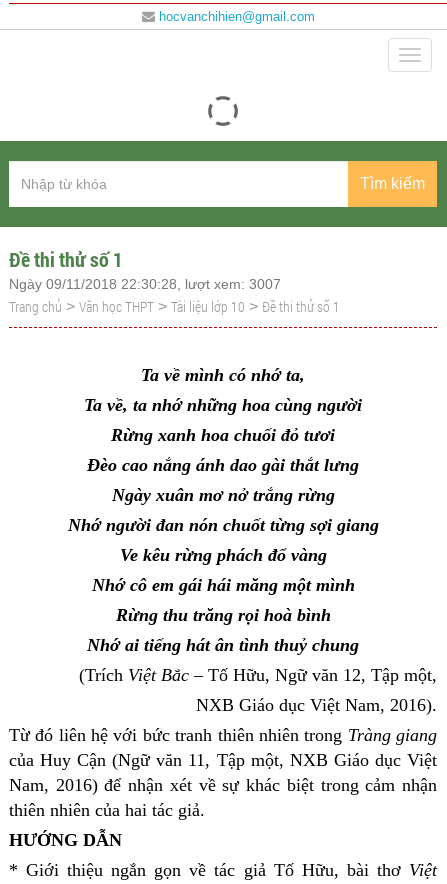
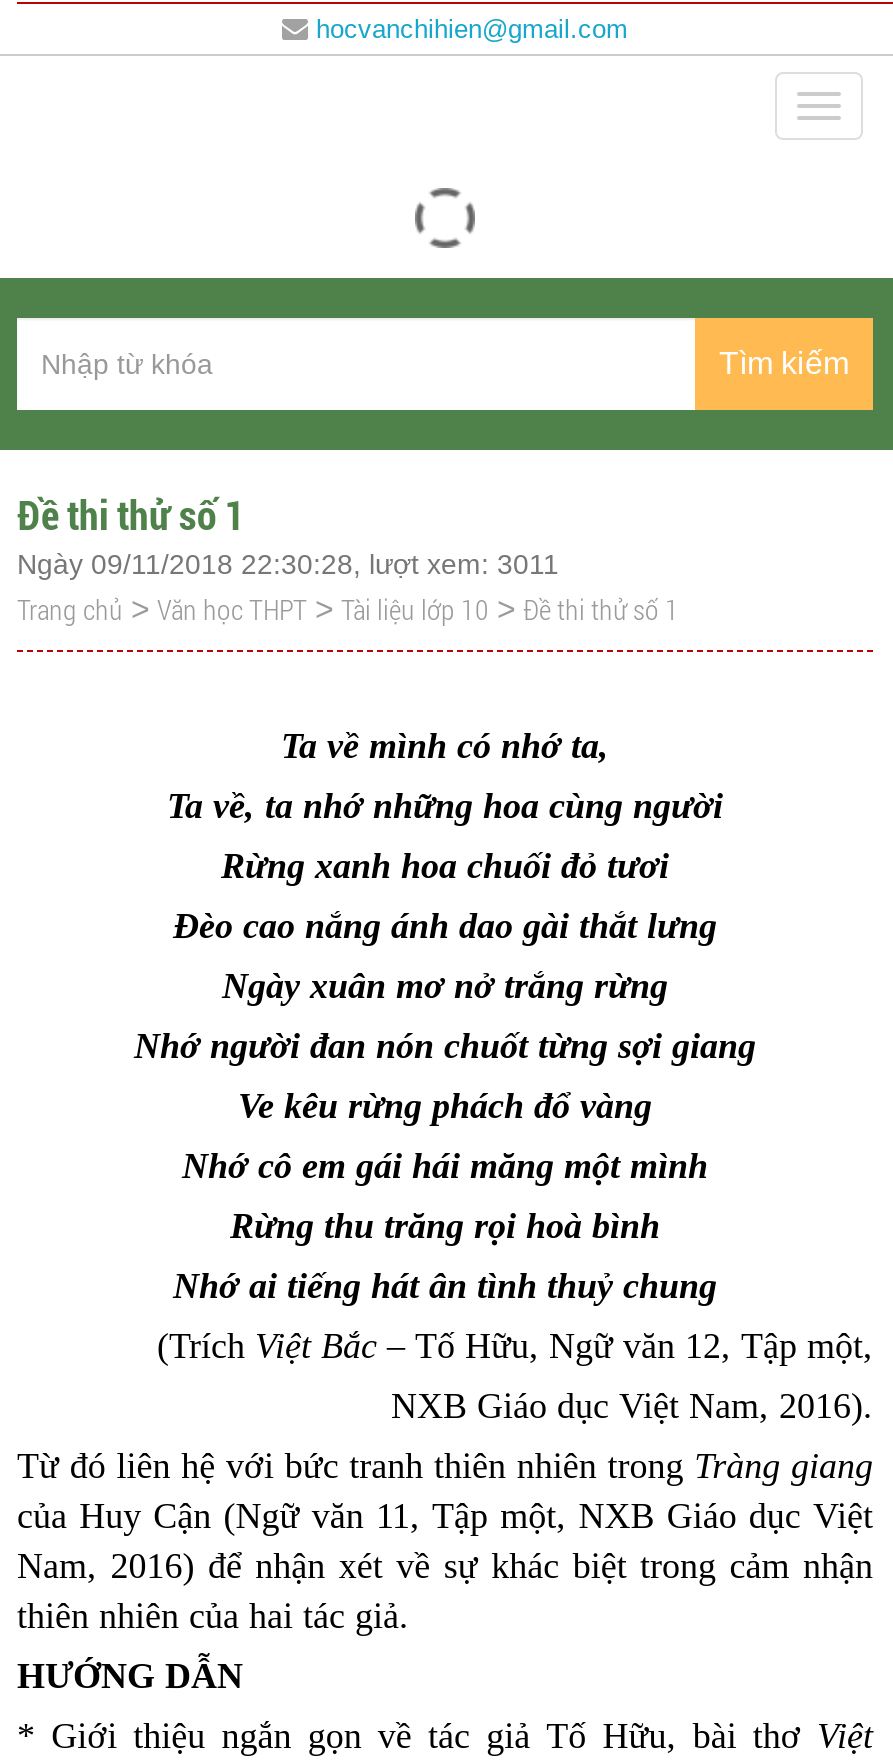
[9,276,281,292] Ngày 09/11/2018 22:30:28, lượt xem: 3007 -> [17,548,559,580] Ngày 09/11/2018 22:30:28, lượt xem: 3011

